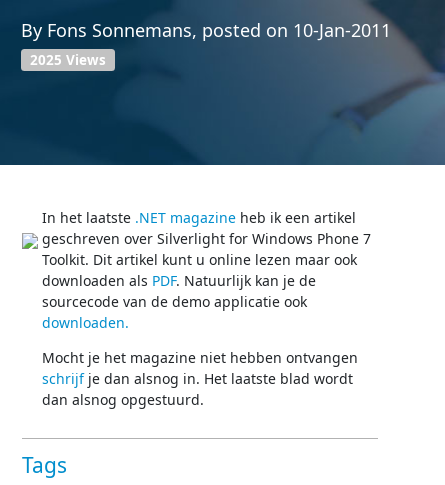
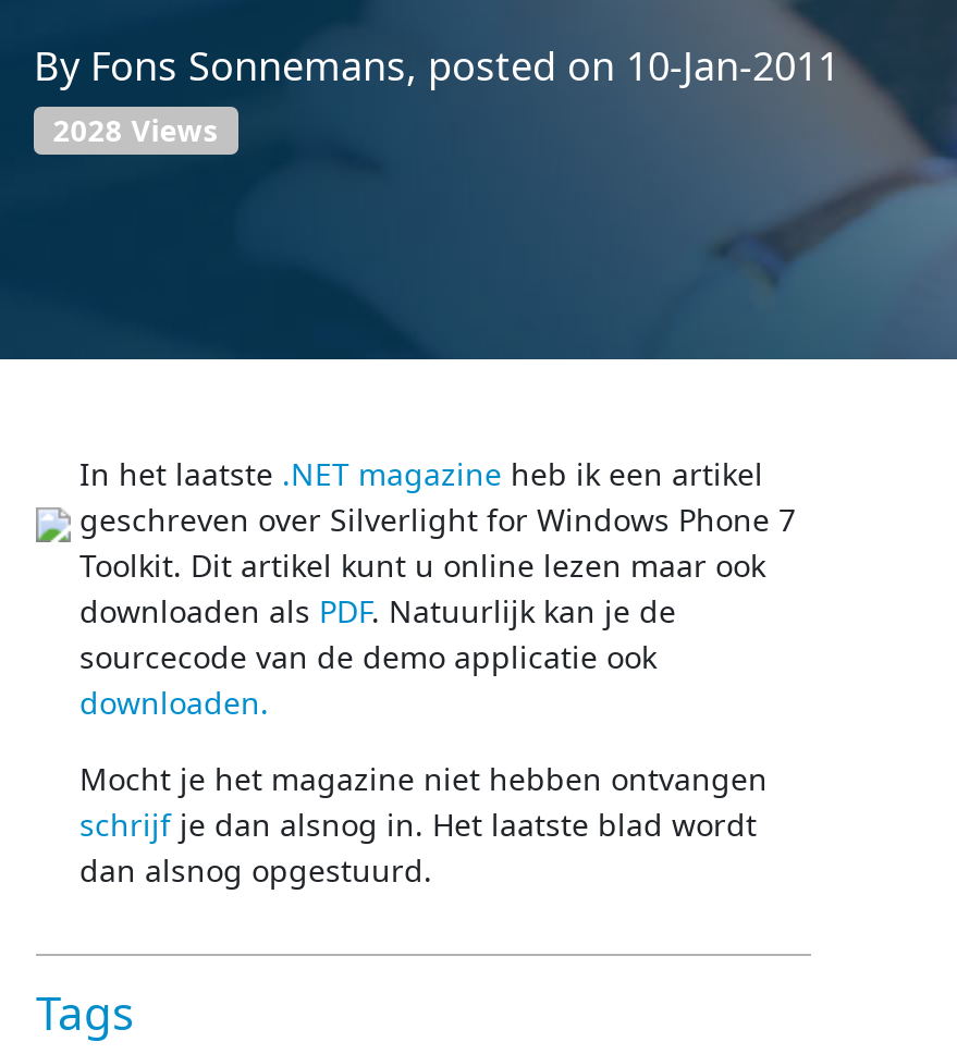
[30,51,106,69] 2025 Views -> [53,110,218,150] 2028 Views

